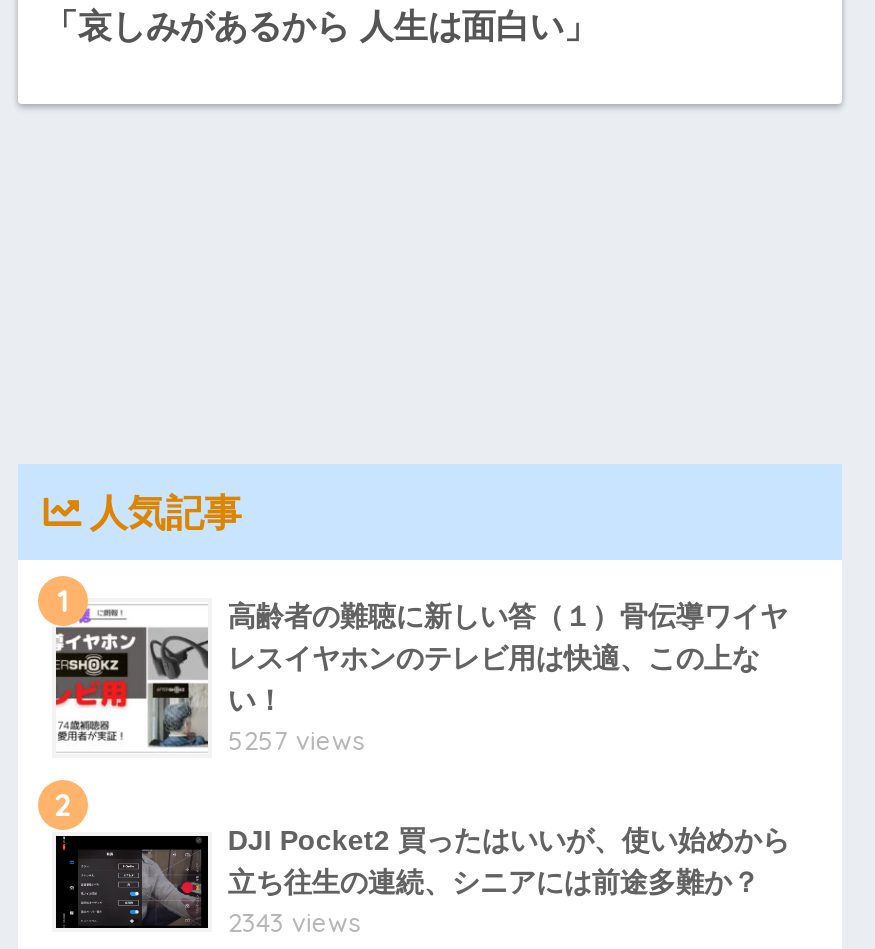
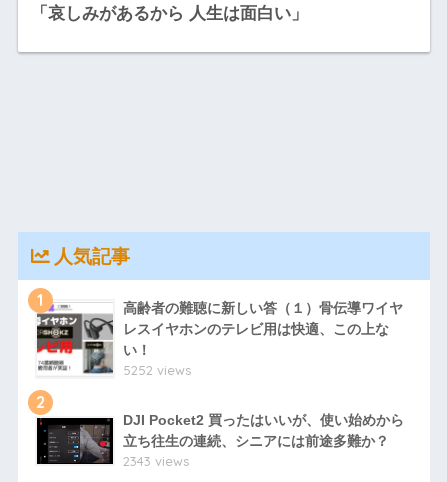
[228,724,364,756] 5257 views -> [123,362,191,378] 5252 views

